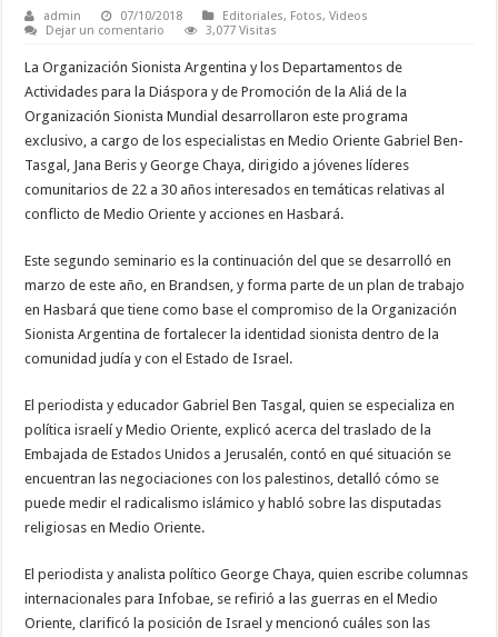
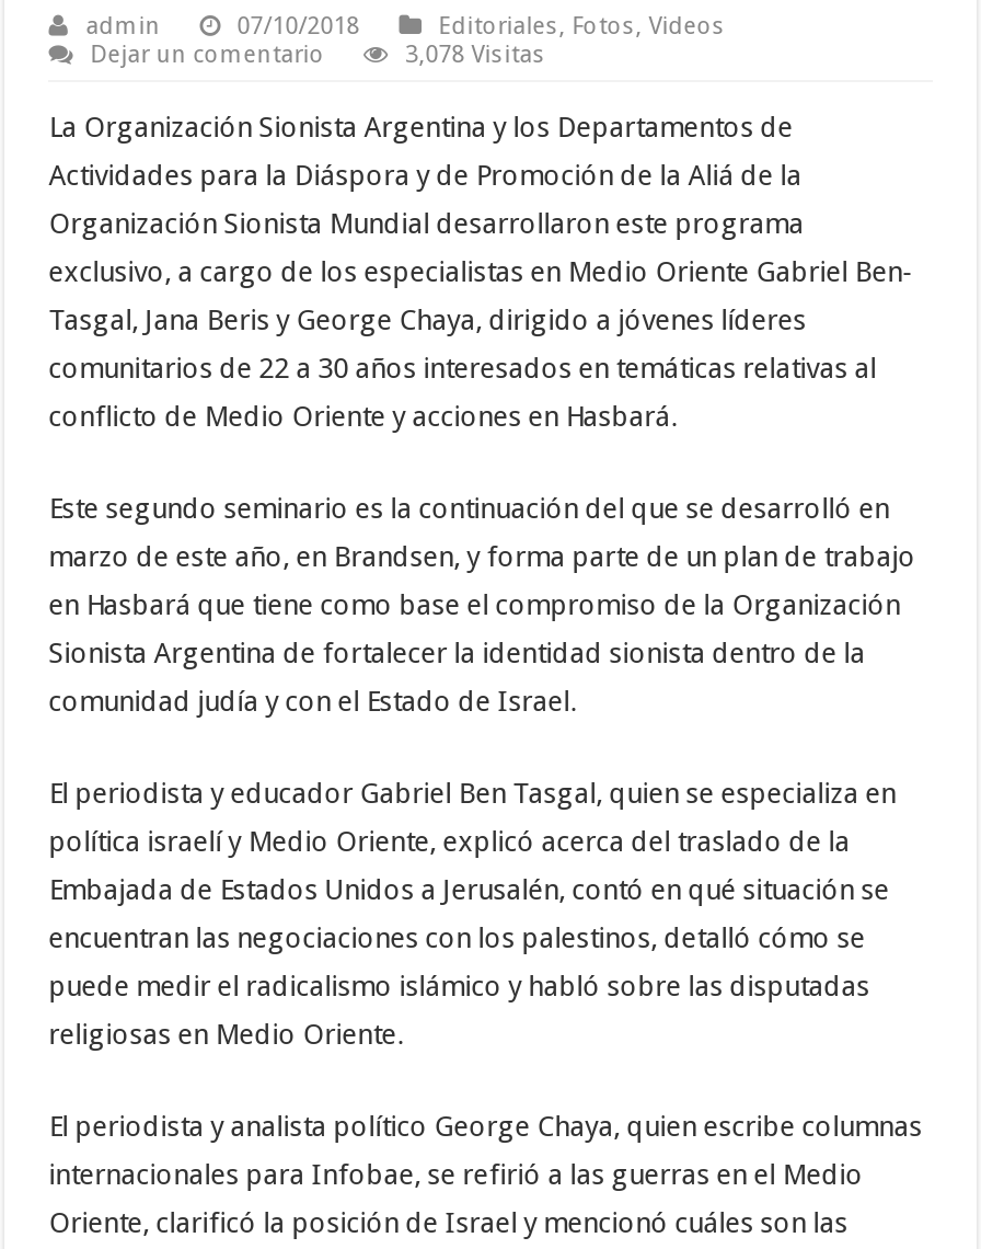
[206,23,277,38] 3,077 Visitas -> [406,40,546,69] 3,078 Visitas

